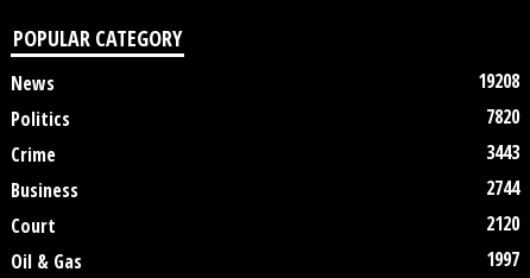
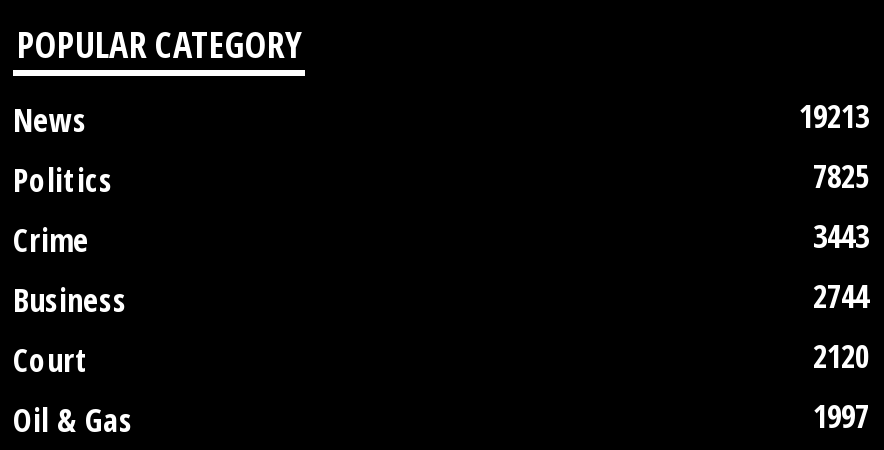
[478,67,519,93] 19208 -> [799,95,869,139] 19213
[486,103,519,129] 7820 -> [813,155,869,199] 7825

